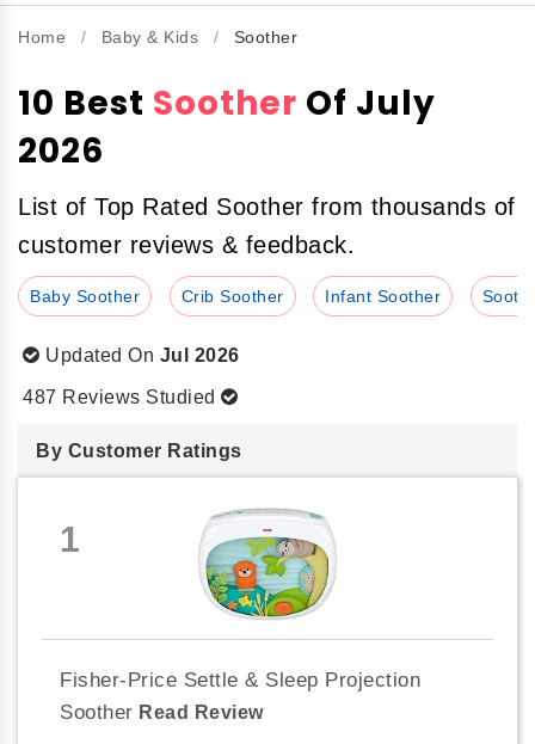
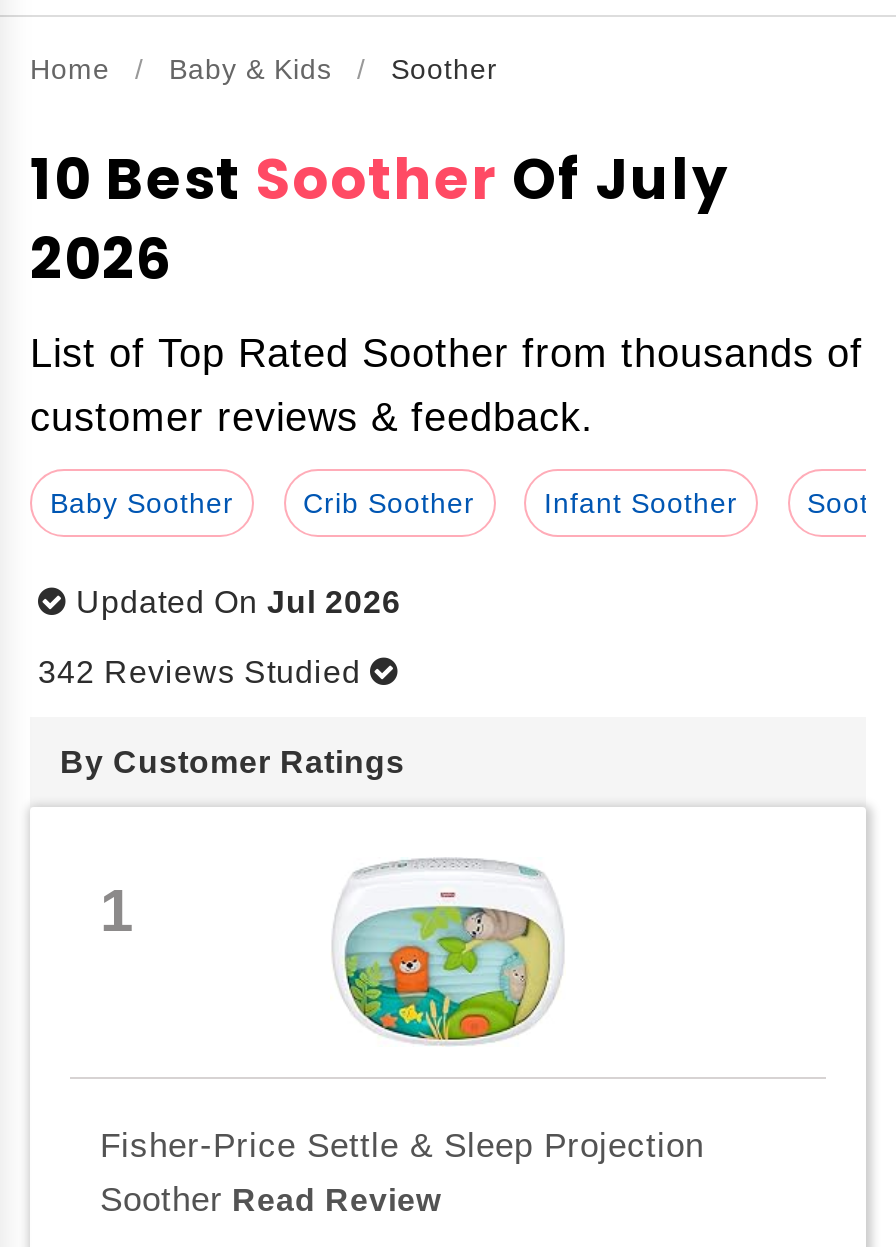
[23,387,221,407] 487 Reviews Studied -> [38,655,370,689] 342 Reviews Studied

